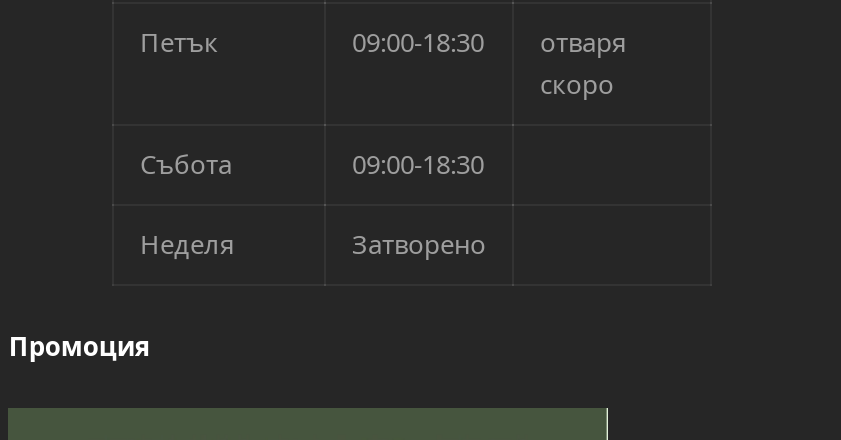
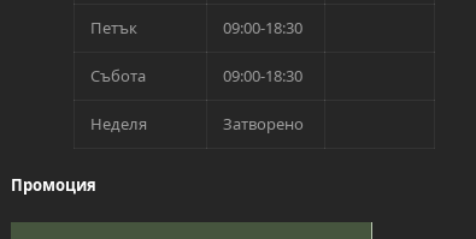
[540,25,626,103] отваря | скоро -> none

